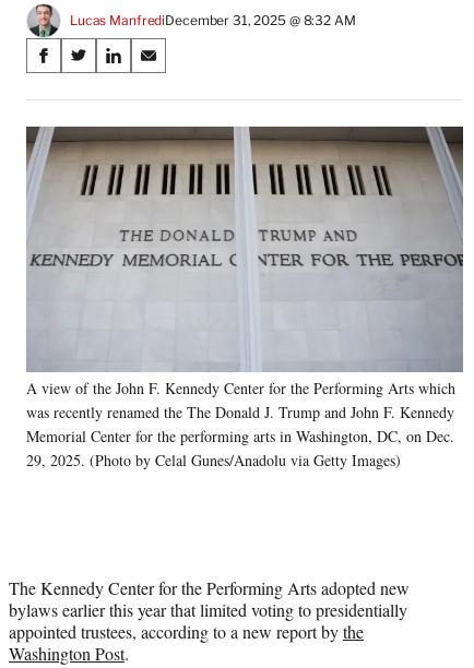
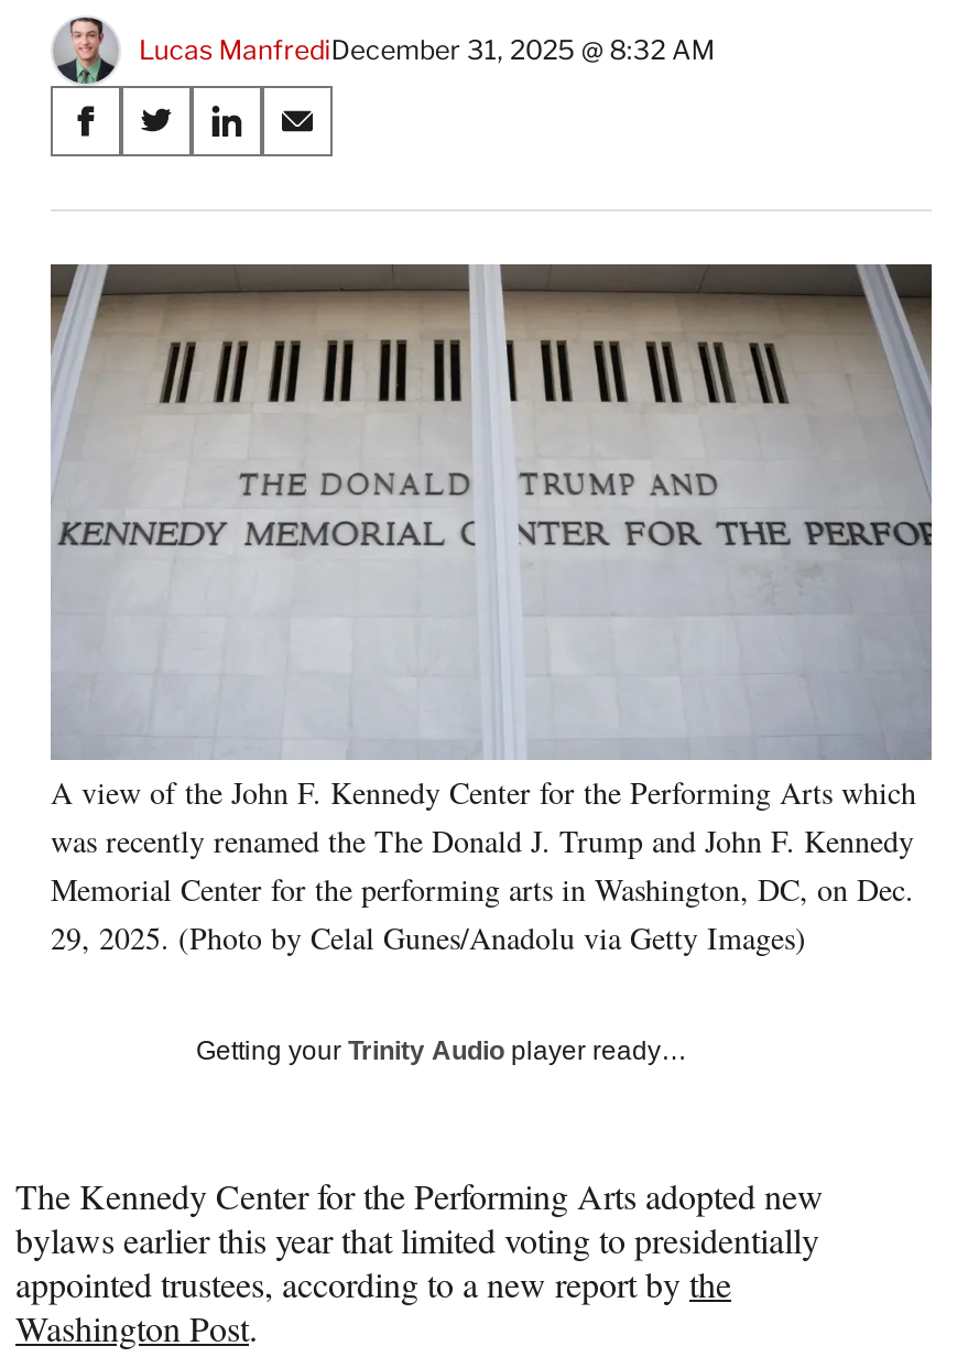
none -> [196,1034,687,1065] Getting your Trinity Audio player ready…

